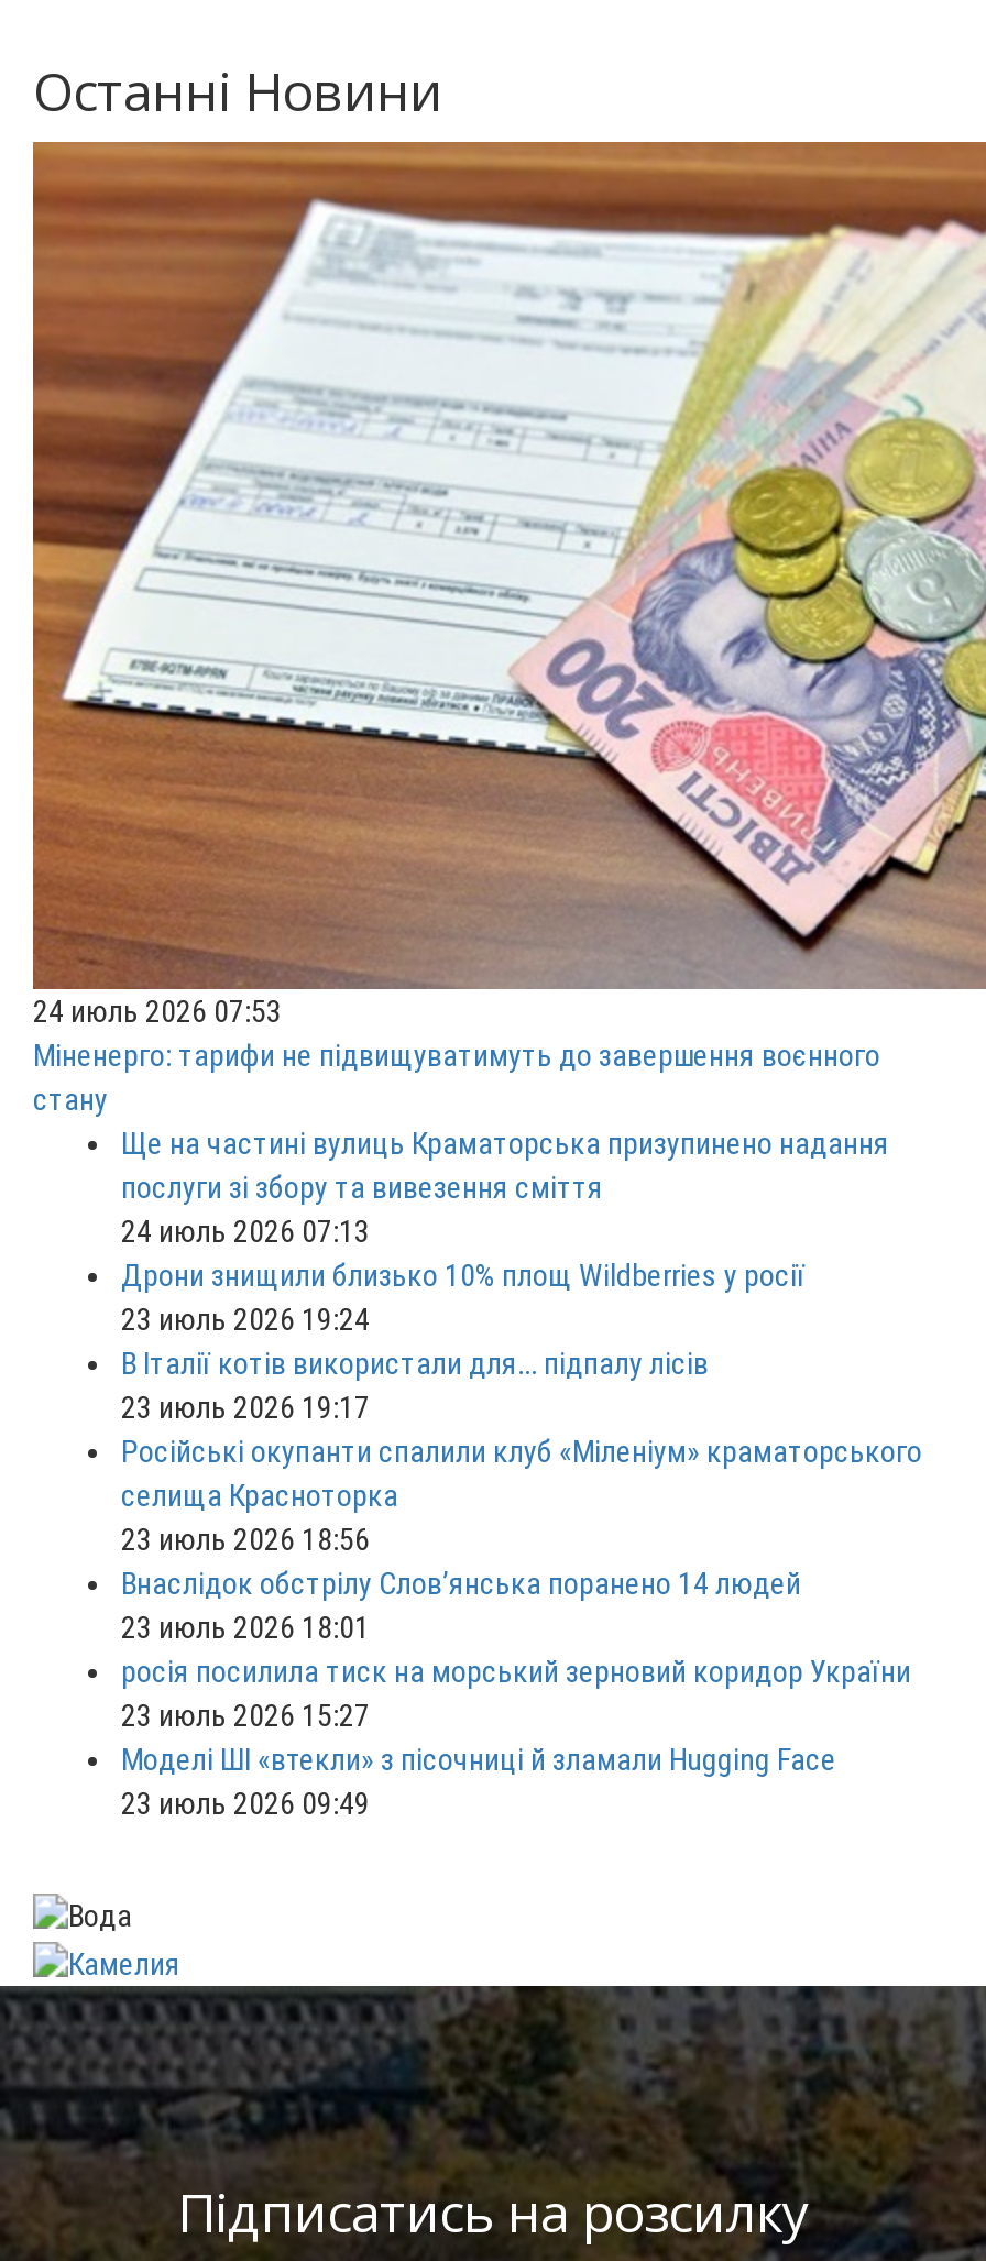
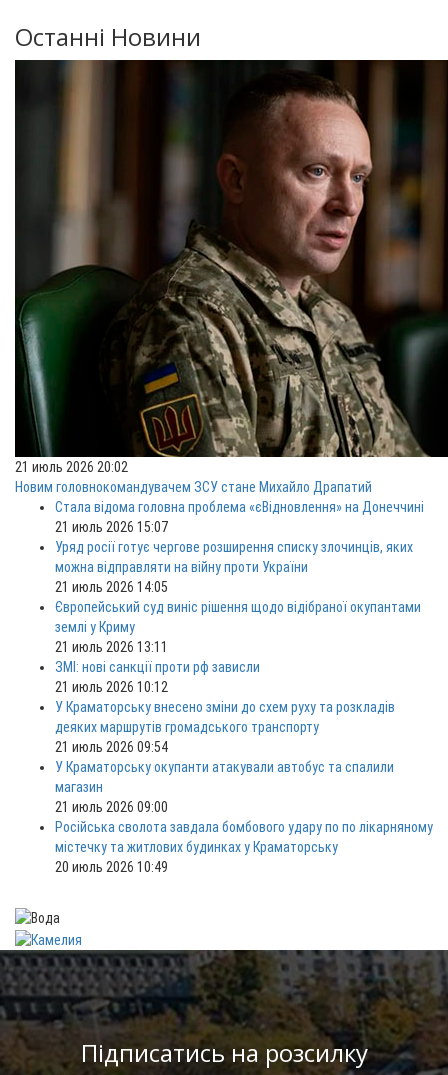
[31,140,979,1821] [image] | 24 июль 2026 07:53 | Міненерго: тарифи не підвищуватимуть до завершення воєнного | стану | Ще на частині вулиць Краматорська призупинено надання | послуги зі збору та вивезення сміття | 24 июль 2026 07:13 | Дрони знищили близько 10% площ Wildberries у росії | 23 июль 2026 19:24 | В Італії котів використали для... підпалу лісів | 23 июль 2026 19:17 | Російські окупанти спалили клуб «Міленіум» краматорського | селища Красноторка | 23 июль 2026 18:56 | Внаслідок обстрілу Слов’янська поранено 14 людей | 23 июль 2026 18:01 | росія посилила тиск на морський зерновий коридор України | 23 июль 2026 15:27 | Моделі ШI «втекли» з пісочниці й зламали Hugging Face | 23 июль 2026 09:49 -> [14,59,445,875] [image] | 21 июль 2026 20:02 | Новим головнокомандувачем ЗСУ стане Михайло Драпатий | Стала відома головна проблема «єВідновлення» на Донеччині | 21 июль 2026 15:07 | Уряд росії готує чергове розширення списку злочинців, яких | можна відправляти на війну проти України | 21 июль 2026 14:05 | Європейський суд виніс рішення щодо відібраної окупантами | землі у Криму | 21 июль 2026 13:11 | ЗМІ: нові санкції проти рф зависли | 21 июль 2026 10:12 | У Краматорську внесено зміни до схем руху та розкладів | деяких маршрутів громадського транспорту | 21 июль 2026 09:54 | У Краматорську окупанти атакували автобус та спалили | магазин | 21 июль 2026 09:00 | Російська сволота завдала бомбового удару по по лікарняному | містечку та житлових будинках у Краматорську | 20 июль 2026 10:49

